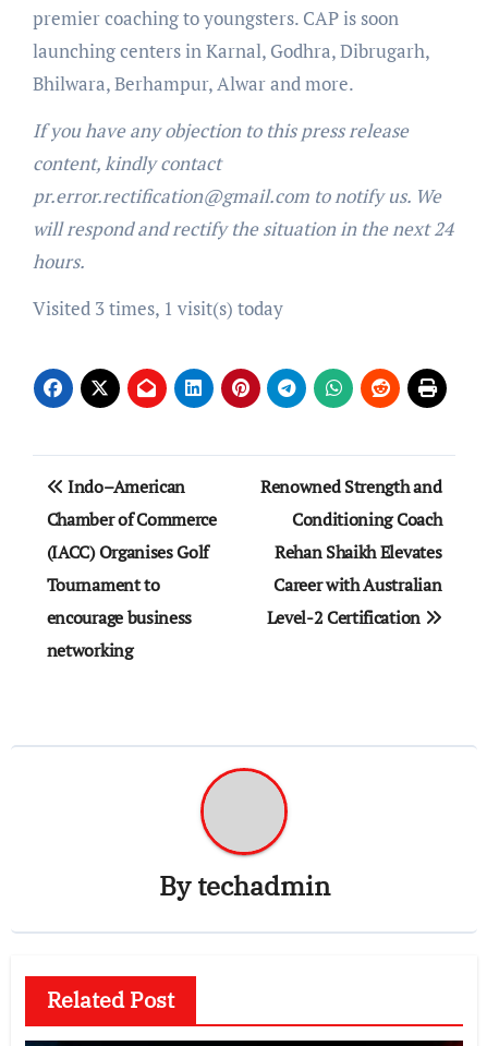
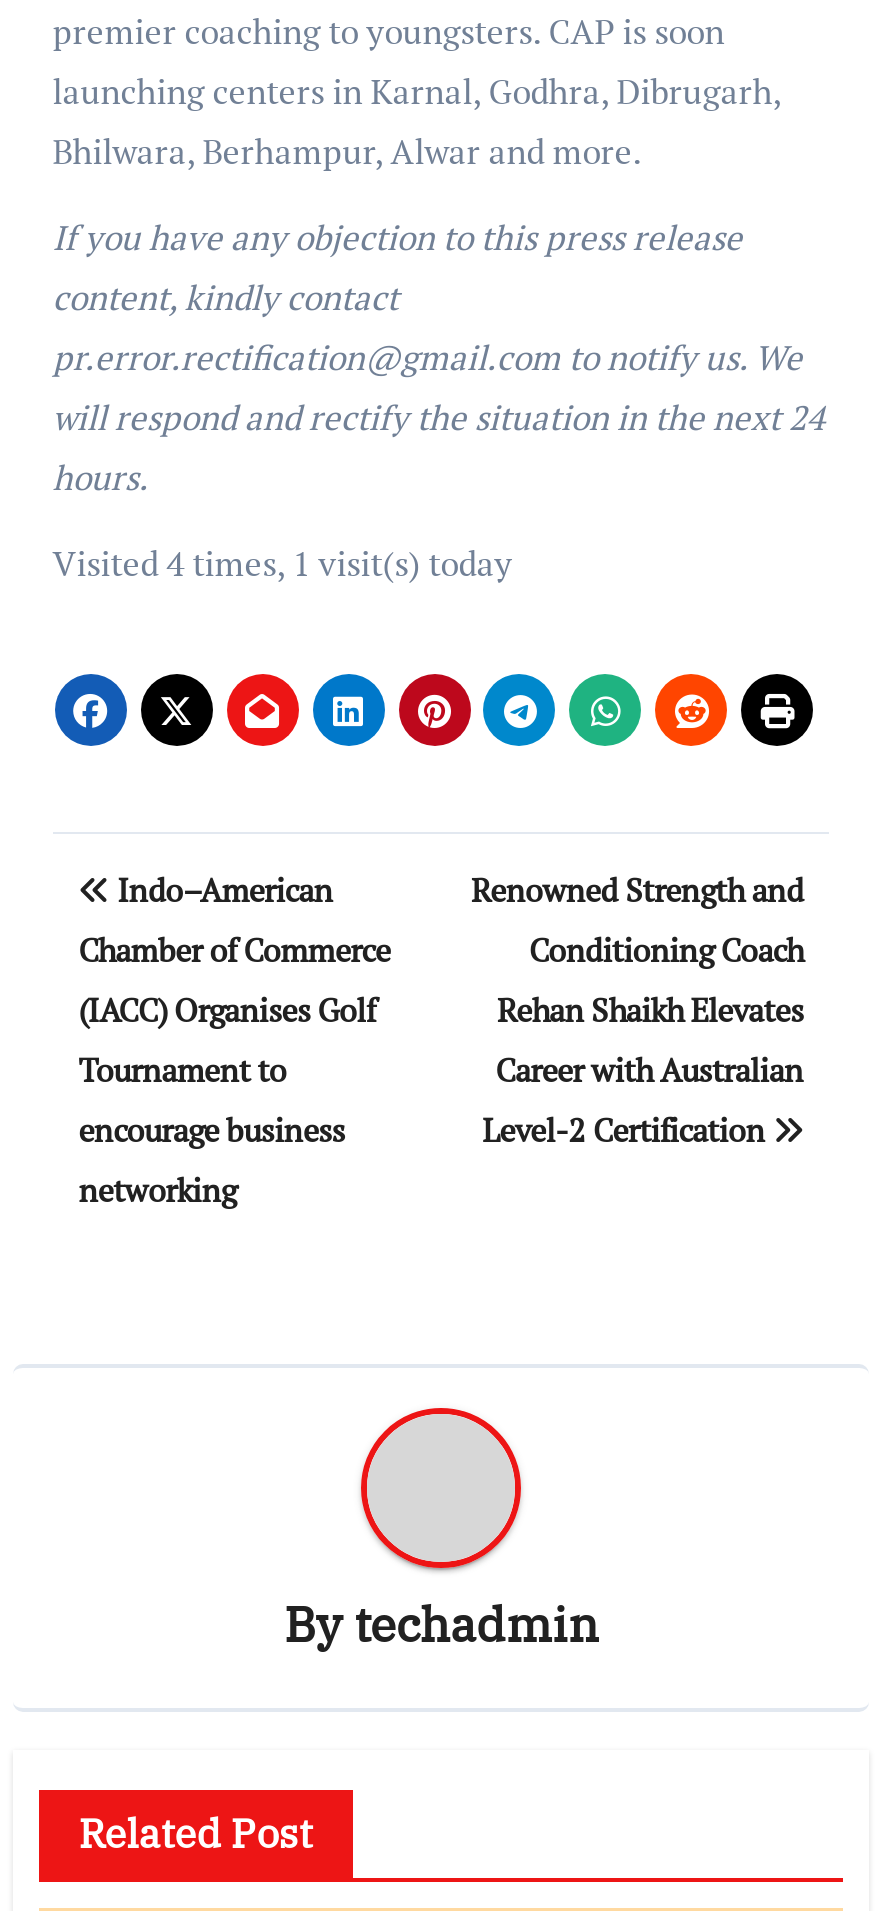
[32,295,283,320] Visited 3 times, 1 visit(s) today -> [53,541,513,587] Visited 4 times, 1 visit(s) today

